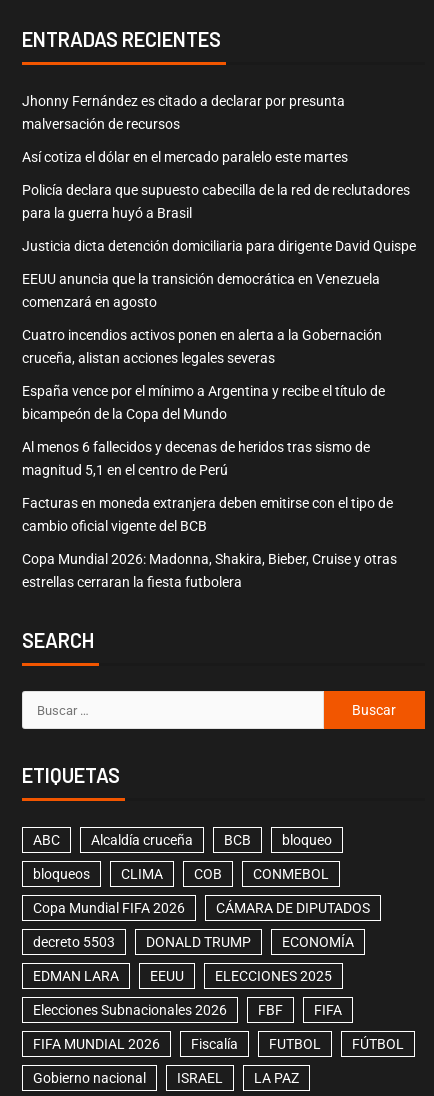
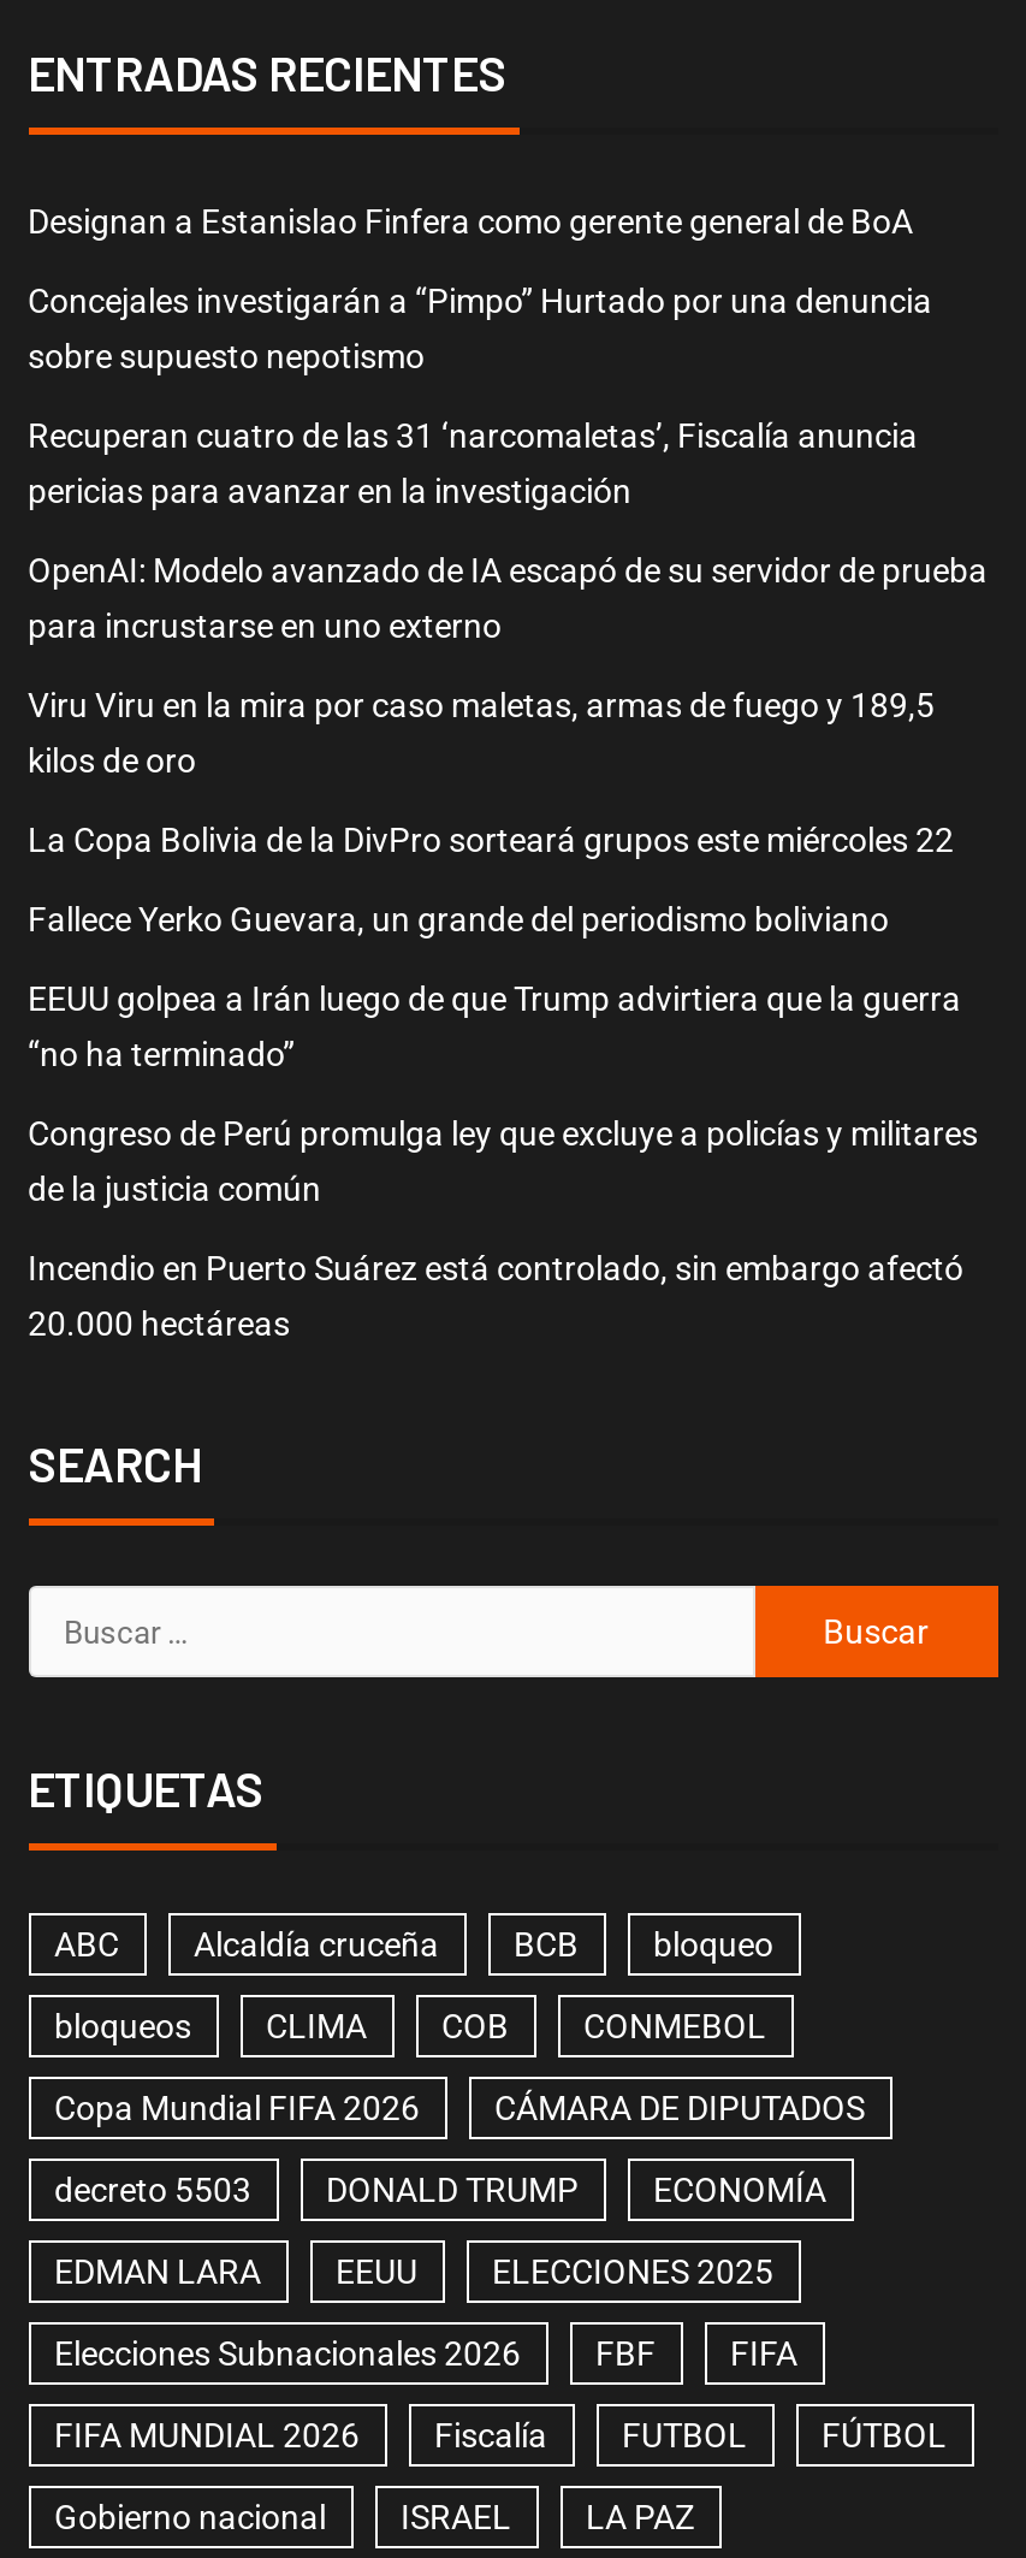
[21,93,344,132] Jhonny Fernández es citado a declarar por presunta | malversación de recursos -> [28,202,913,241] Designan a Estanislao Finfera como gerente general de BoA
[21,149,347,165] Así cotiza el dólar en el mercado paralelo este martes -> [28,282,932,376] Concejales investigarán a “Pimpo” Hurtado por una denuncia | sobre supuesto nepotismo
[21,182,409,221] Policía declara que supuesto cabecilla de la red de reclutadores | para la guerra huyó a Brasil -> [28,417,918,510] Recuperan cuatro de las 31 ‘narcomaletas’, Fiscalía anuncia | pericias para avanzar en la investigación
[21,238,415,254] Justicia dicta detención domiciliaria para dirigente David Quispe -> [28,551,988,645] OpenAI: Modelo avanzado de IA escapó de su servidor de prueba | para incrustarse en uno externo
[21,271,379,310] EEUU anuncia que la transición democrática en Venezuela | comenzará en agosto -> [28,686,935,780] Viru Viru en la mira por caso maletas, armas de fuego y 189,5 | kilos de oro
[21,327,381,366] Cuatro incendios activos ponen en alerta a la Gobernación | cruceña, alistan acciones legales severas -> [28,821,954,859] La Copa Bolivia de la DivPro sorteará grupos este miércoles 22
[21,383,384,422] España vence por el mínimo a Argentina y recibe el título de | bicampeón de la Copa del Mundo -> [28,900,889,939] Fallece Yerko Guevara, un grande del periodismo boliviano
[21,439,369,478] Al menos 6 fallecidos y decenas de heridos tras sismo de | magnitud 5,1 en el centro de Perú -> [28,980,961,1073] EEUU golpea a Irán luego de que Trump advirtiera que la guerra | “no ha terminado”
[21,495,392,534] Facturas en moneda extranjera deben emitirse con el tipo de | cambio oficial vigente del BCB -> [28,1114,978,1208] Congreso de Perú promulga ley que excluye a policías y militares | de la justicia común
[21,551,396,590] Copa Mundial 2026: Madonna, Shakira, Bieber, Cruise y otras | estrellas cerraran la fiesta futbolera -> [28,1249,963,1343] Incendio en Puerto Suárez está controlado, sin embargo afectó | 20.000 hectáreas

